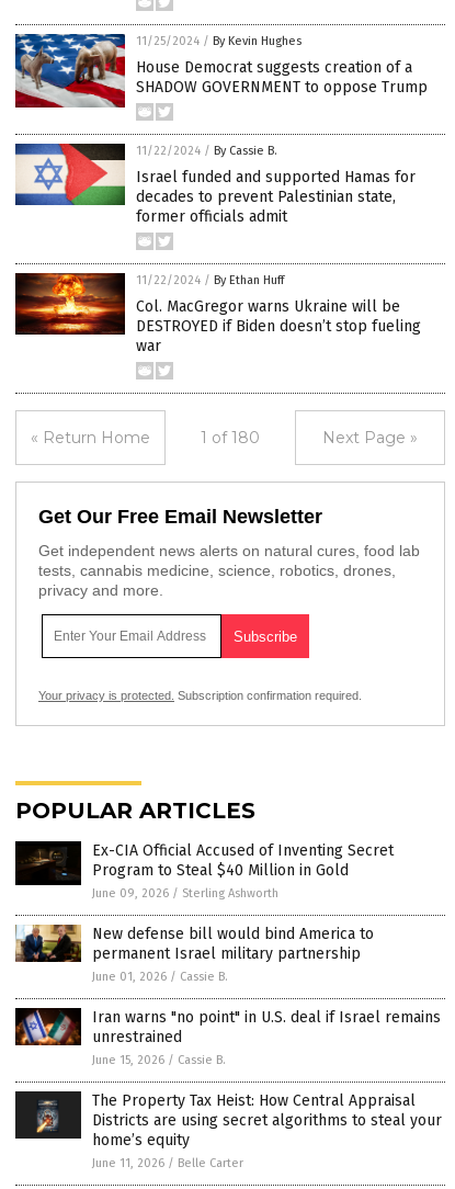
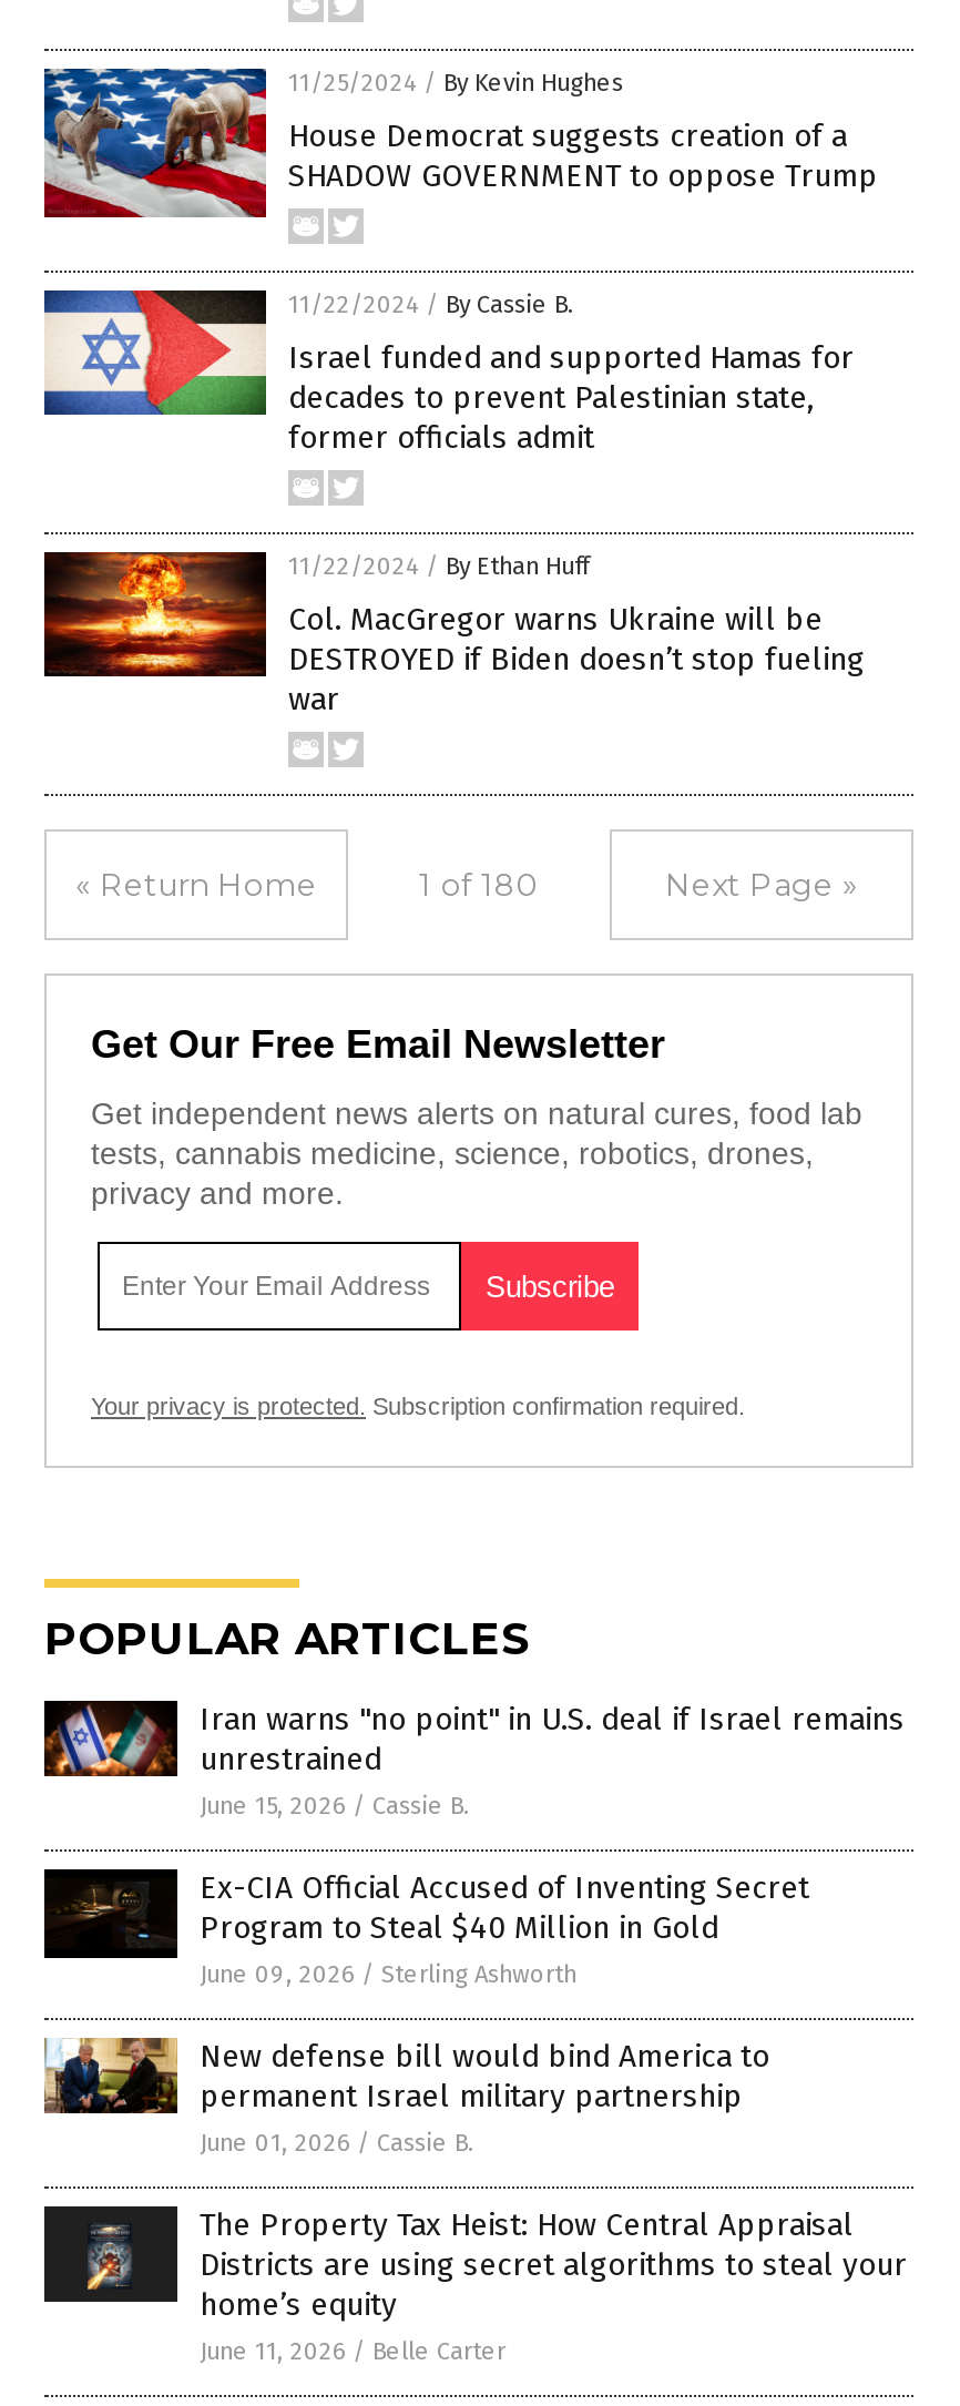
moved [15,841,394,984] -> [44,1869,809,2158]: [image] | Ex-CIA Official Accused of Inventing Secret | Program to Steal $40 Million in Gold | June 09, 2026 / Sterling Ashworth | New defense bill would bind America to | permanent Israel military partnership | June 01, 2026 / Cassie B.
moved [15,1008,441,1067] -> [44,1701,905,1821]: [image] | Iran warns "no point" in U.S. deal if Israel remains | unrestrained | June 15, 2026 / Cassie B.

